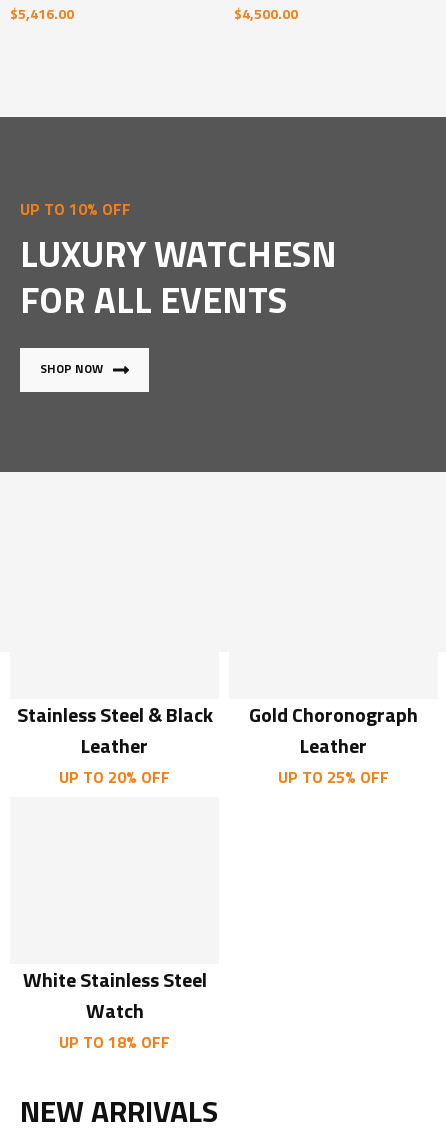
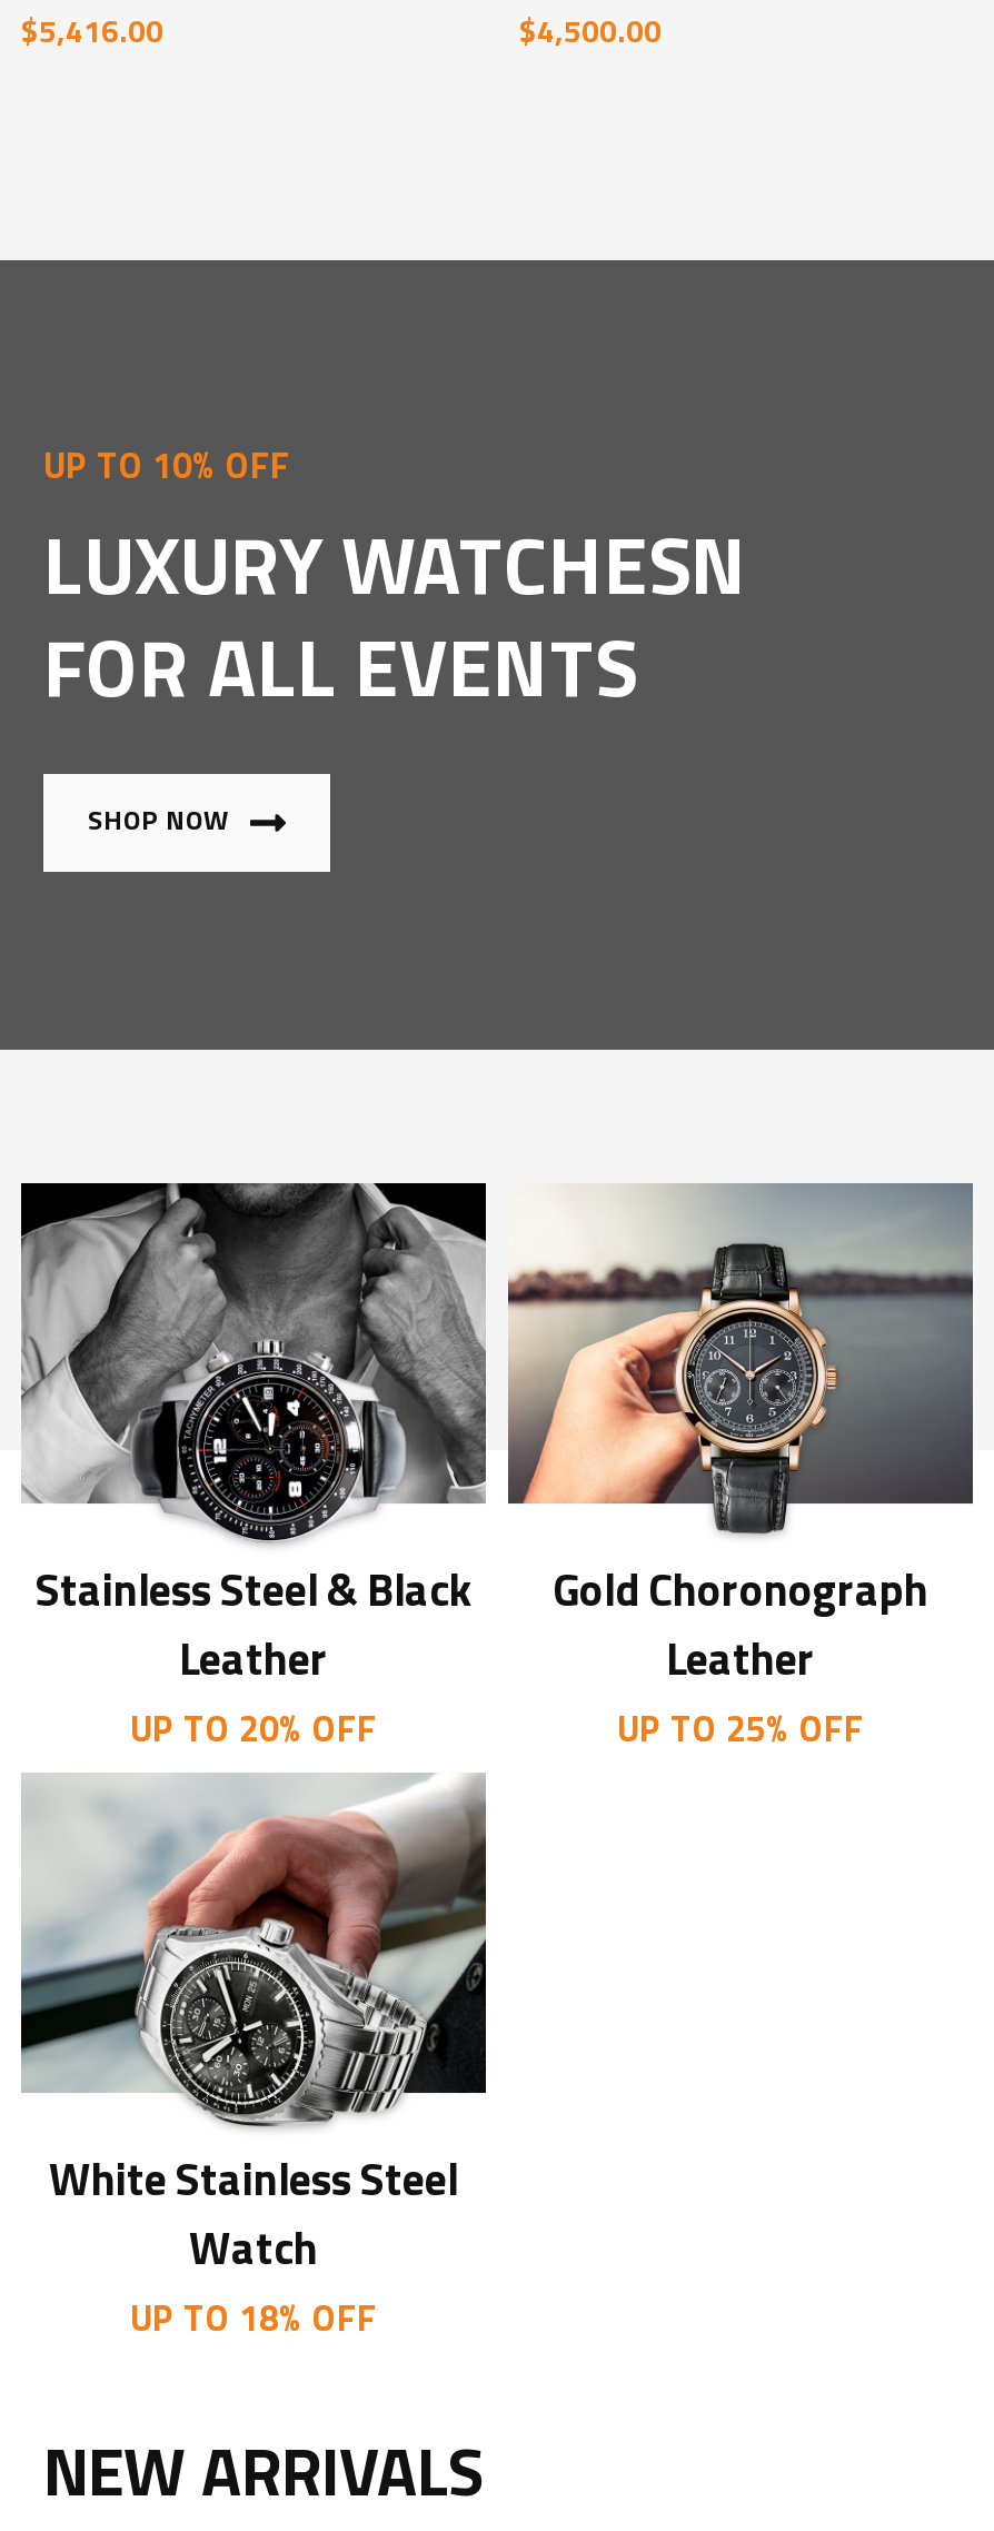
none -> [19,1181,488,1546] [image]
none -> [506,1181,975,1537] [image]
none -> [19,1773,488,2128] [image]

